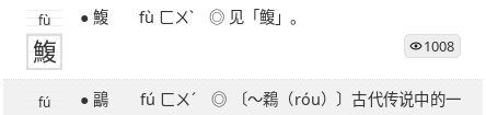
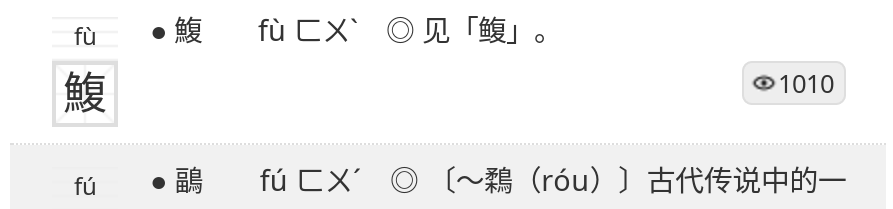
[424,36,454,56] 1008 -> [778,65,834,101] 1010

